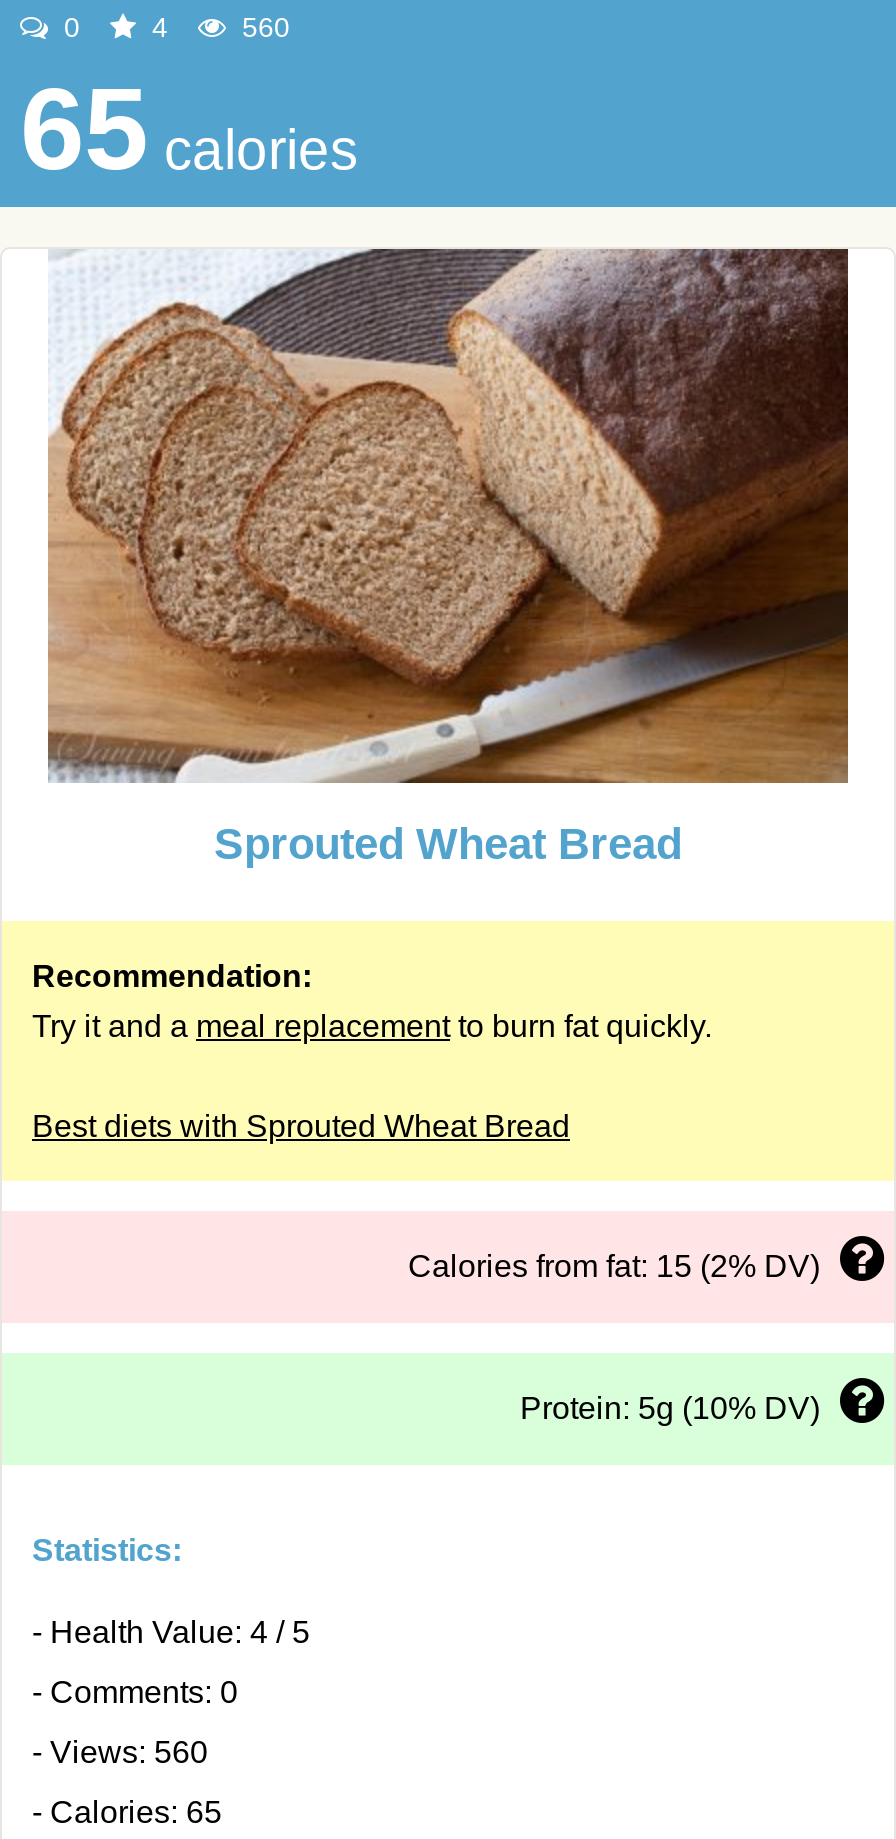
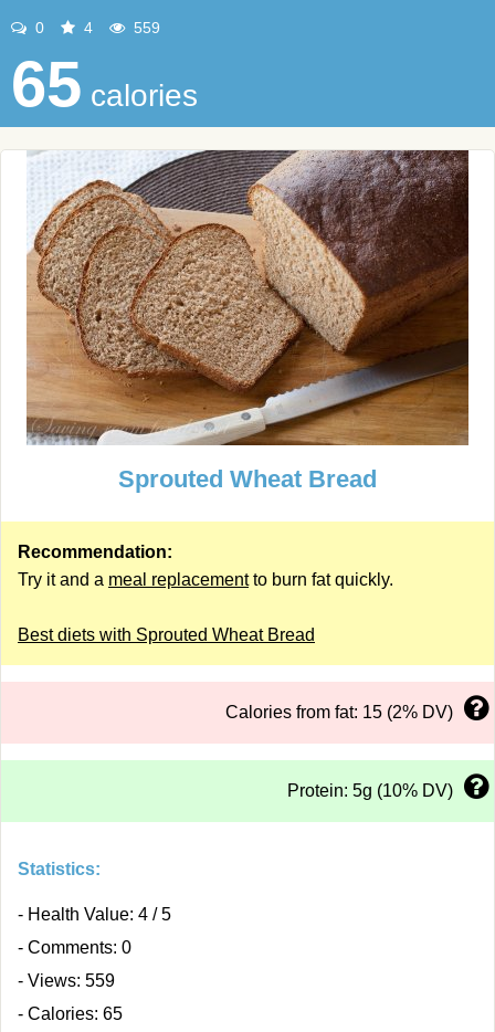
[234,11,290,43] 560 -> [129,19,160,36] 559
[32,1735,208,1769] - Views: 560 -> [18,971,115,990] - Views: 559

